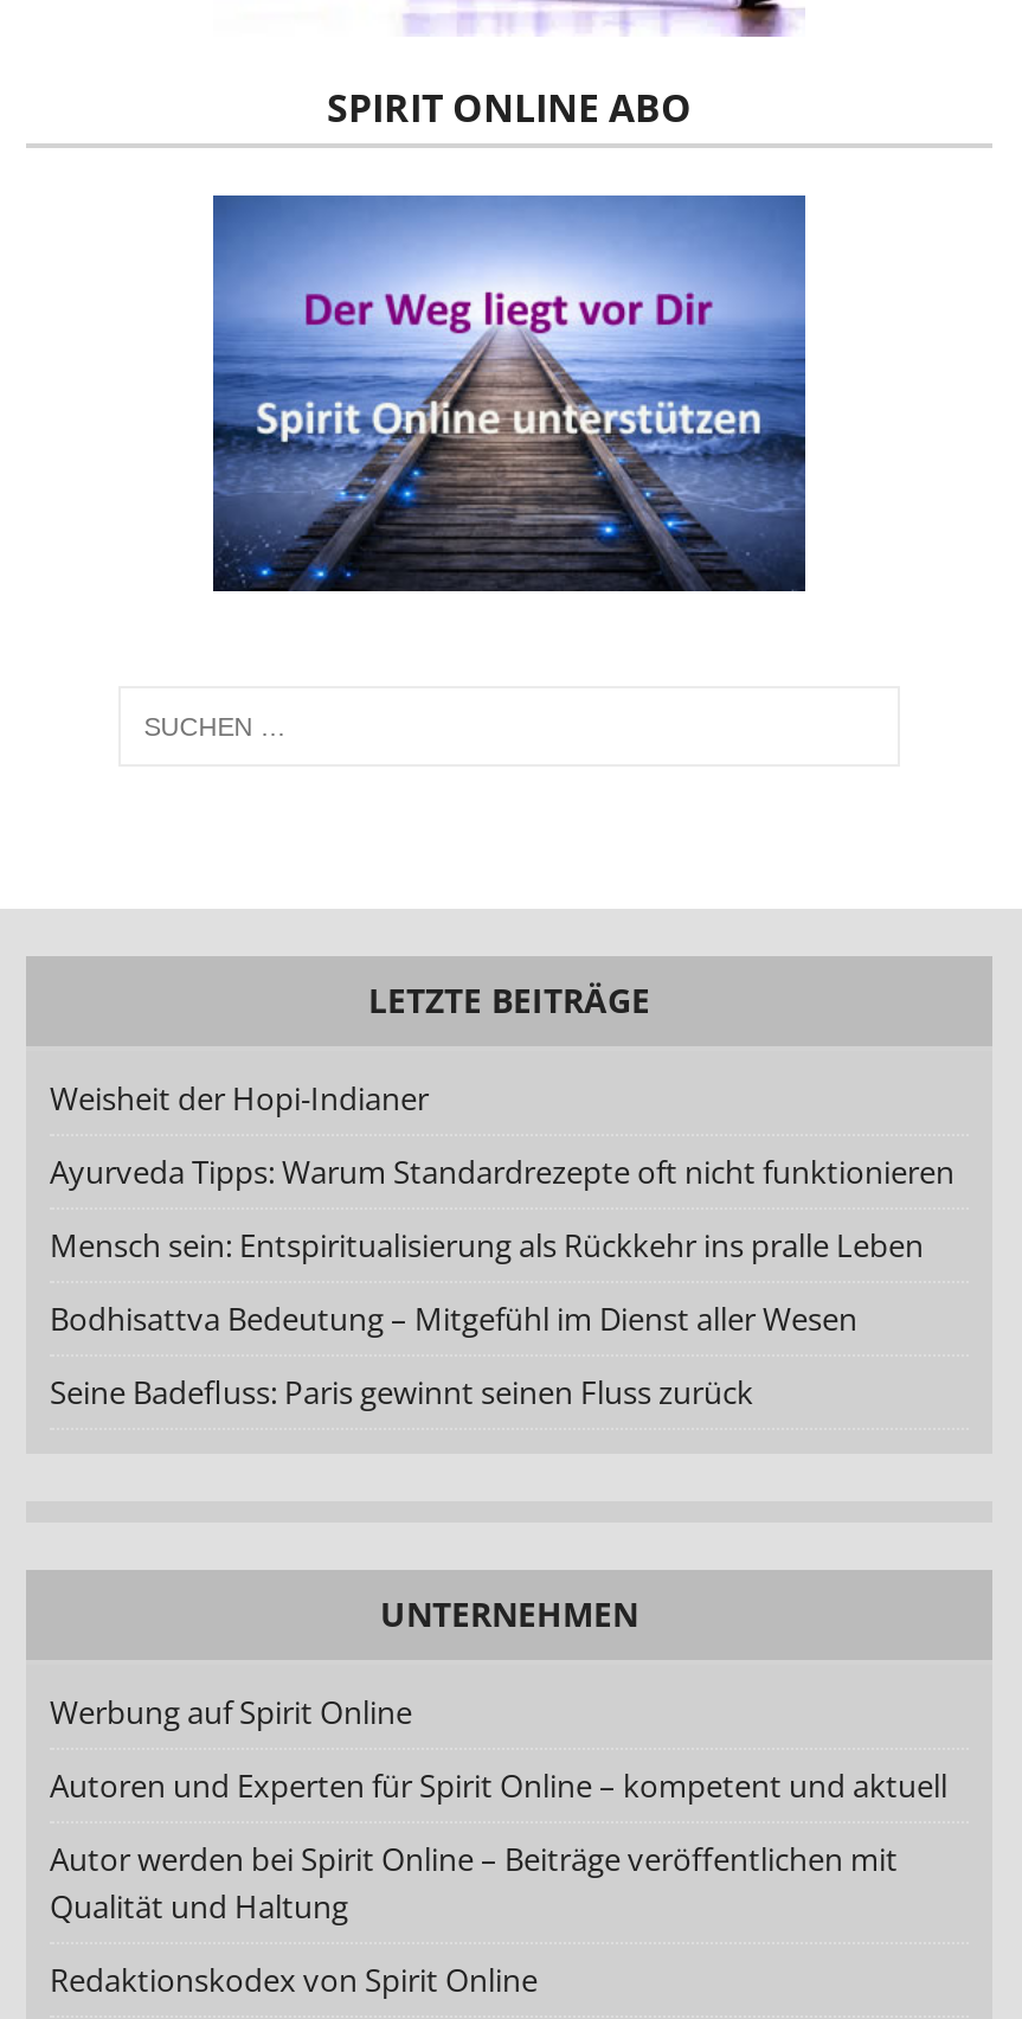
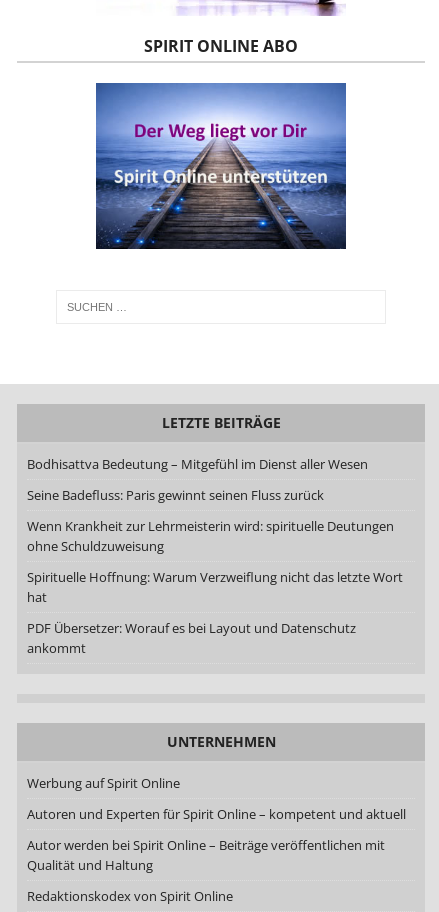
[50,1078,954,1268] Weisheit der Hopi-Indianer | Ayurveda Tipps: Warum Standardrezepte oft nicht funktionieren | Mensch sein: Entspiritualisierung als Rückkehr ins pralle Leben -> none
moved [50,1298,857,1414] -> [27,455,368,504]: Bodhisattva Bedeutung – Mitgefühl im Dienst aller Wesen | Seine Badefluss: Paris gewinnt seinen Fluss zurück
none -> [27,517,403,657] Wenn Krankheit zur Lehrmeisterin wird: spirituelle Deutungen | ohne Schuldzuweisung | Spirituelle Hoffnung: Warum Verzweiflung nicht das letzte Wort | hat | PDF Übersetzer: Worauf es bei Layout und Datenschutz | ankommt

